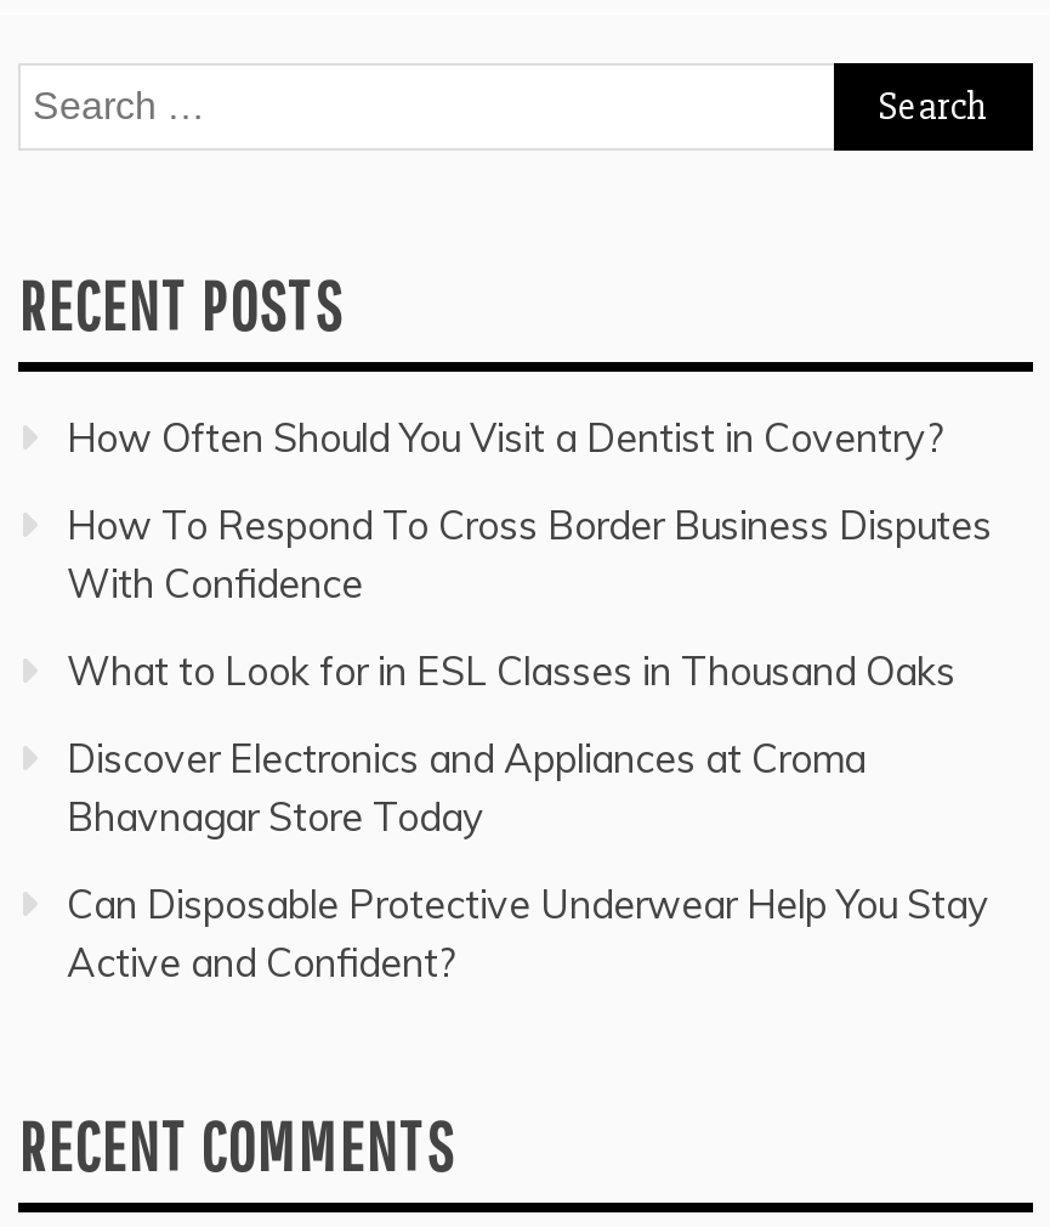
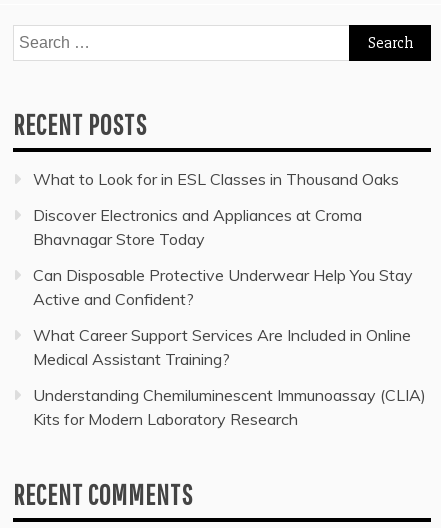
[67,413,992,608] How Often Should You Visit a Dentist in Coventry? | How To Respond To Cross Border Business Disputes | With Confidence -> none
moved [67,647,989,987] -> [33,169,413,309]: What to Look for in ESL Classes in Thousand Oaks | Discover Electronics and Appliances at Croma | Bhavnagar Store Today | Can Disposable Protective Underwear Help You Stay | Active and Confident?
none -> [33,325,426,429] What Career Support Services Are Included in Online | Medical Assistant Training? | Understanding Chemiluminescent Immunoassay (CLIA) | Kits for Modern Laboratory Research

